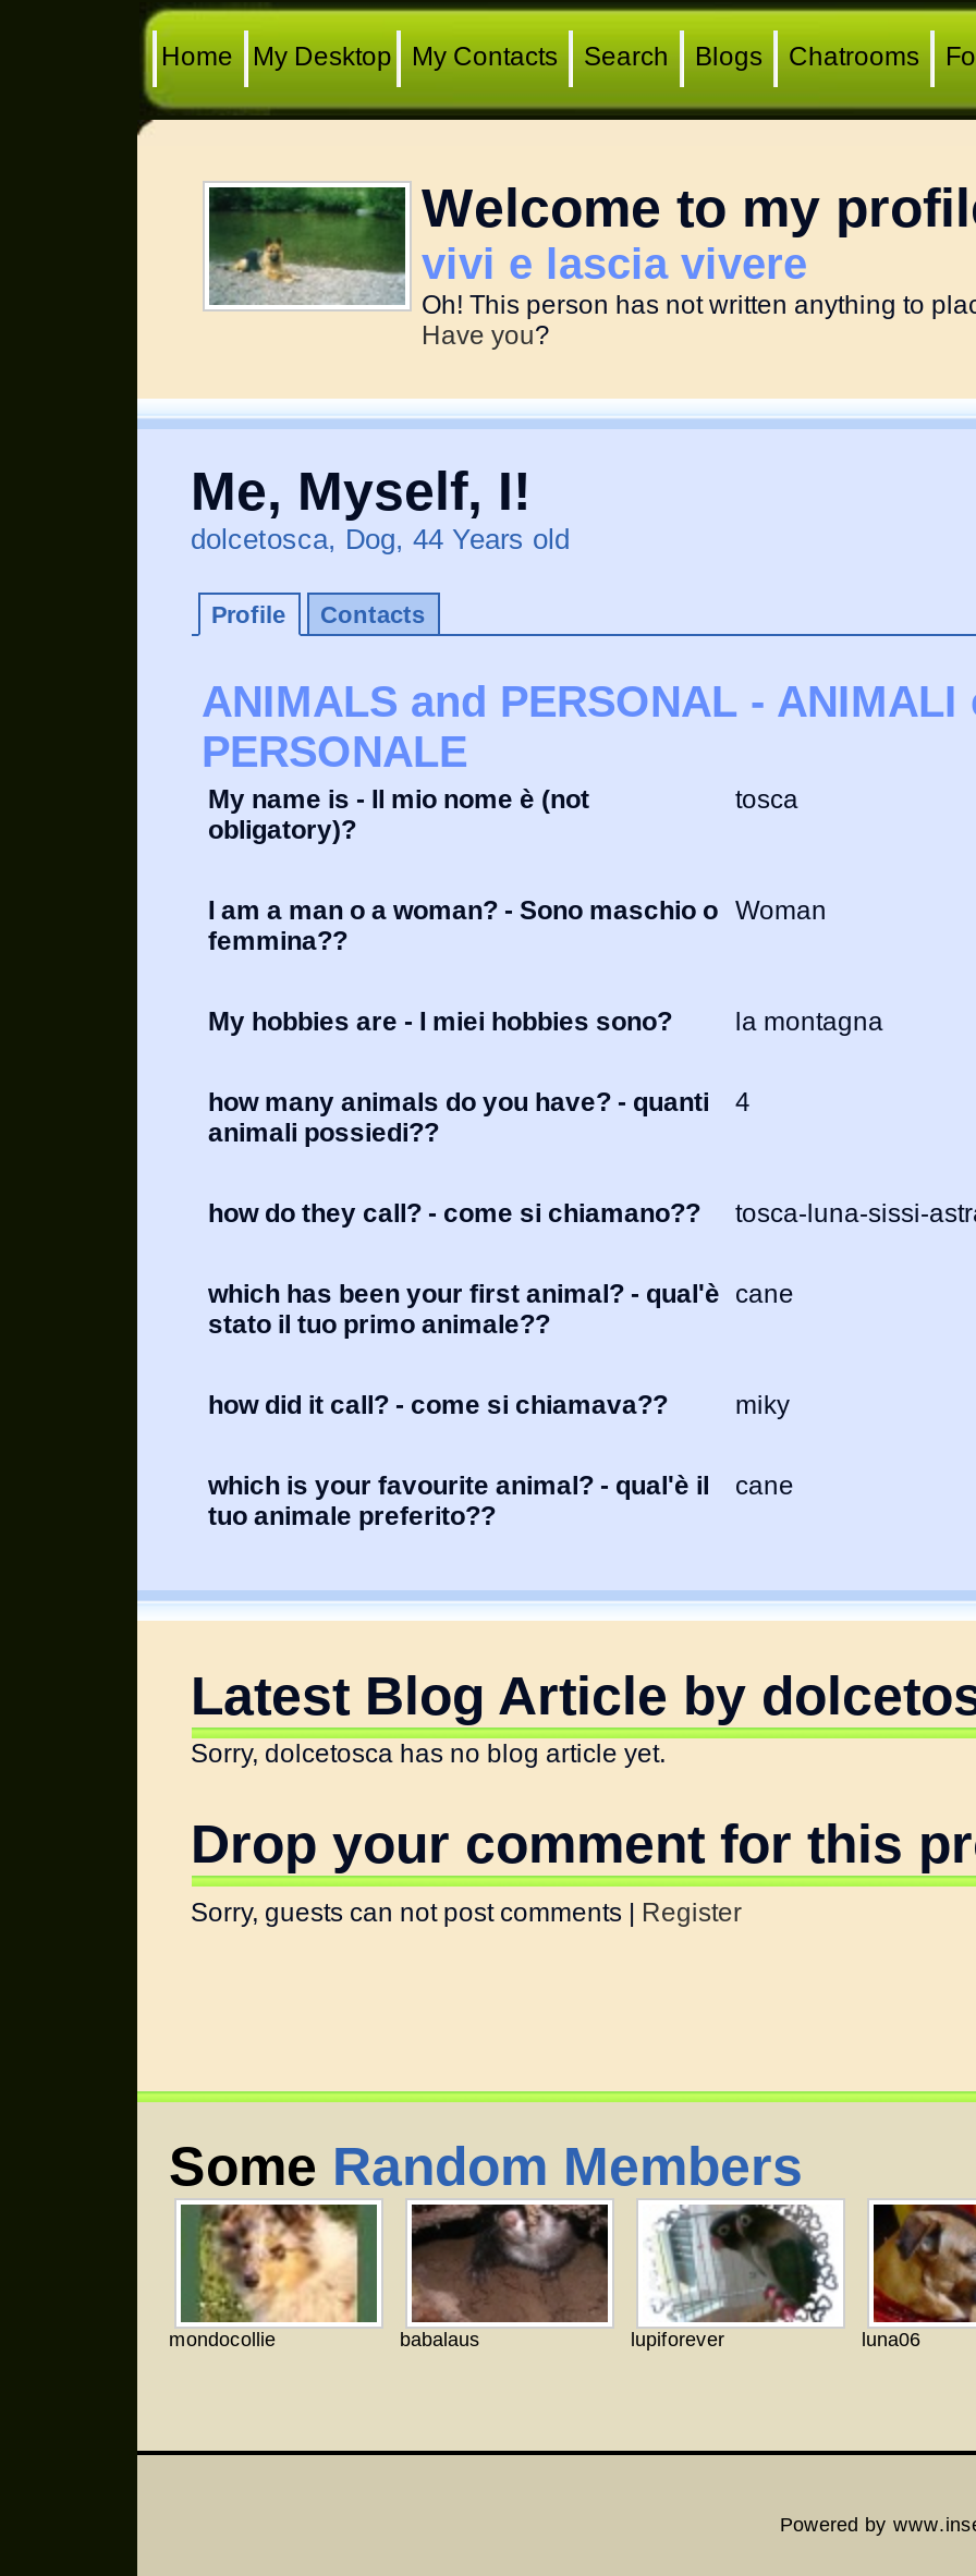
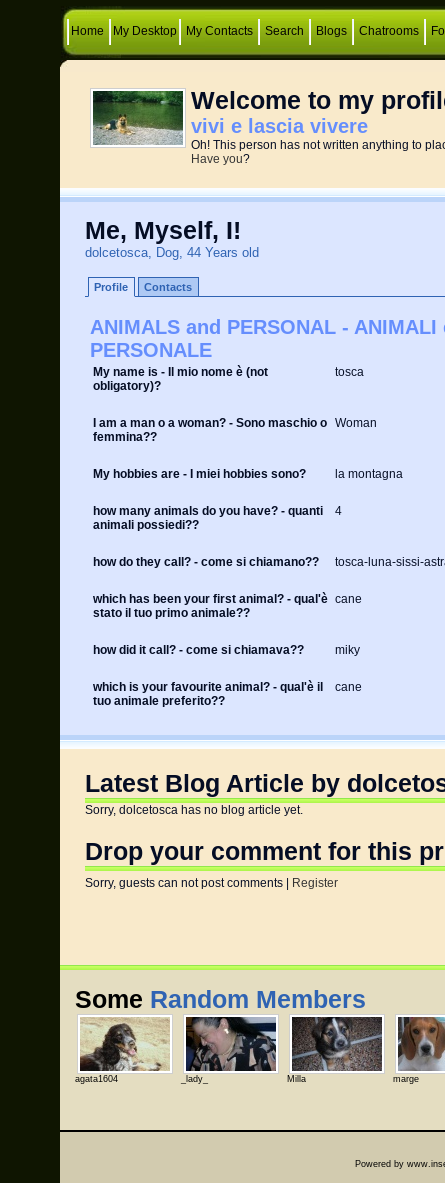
[169,2202,920,2351] [image] | mondocollie | babalaus | lupiforever | luna06 -> [74,1016,418,1084] [image] | agata1604 | _lady_ | Milla | marge
[181,2205,377,2322] [image] -> [80,1018,169,1072] [image]
[643,2205,839,2322] [image] -> [291,1016,383,1072] [image]
[871,2202,969,2322] [image] -> [398,1017,442,1070] [image]

